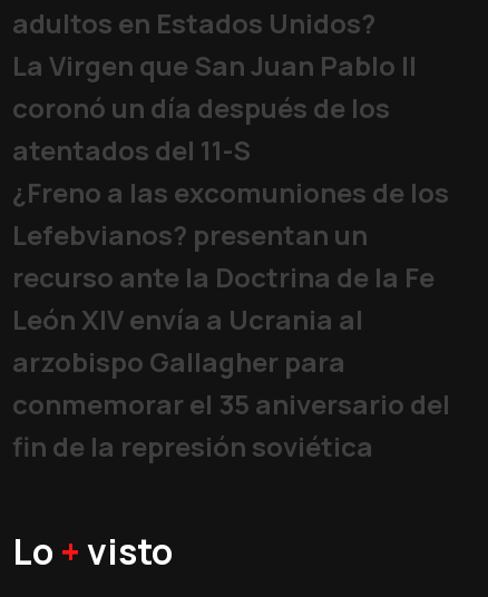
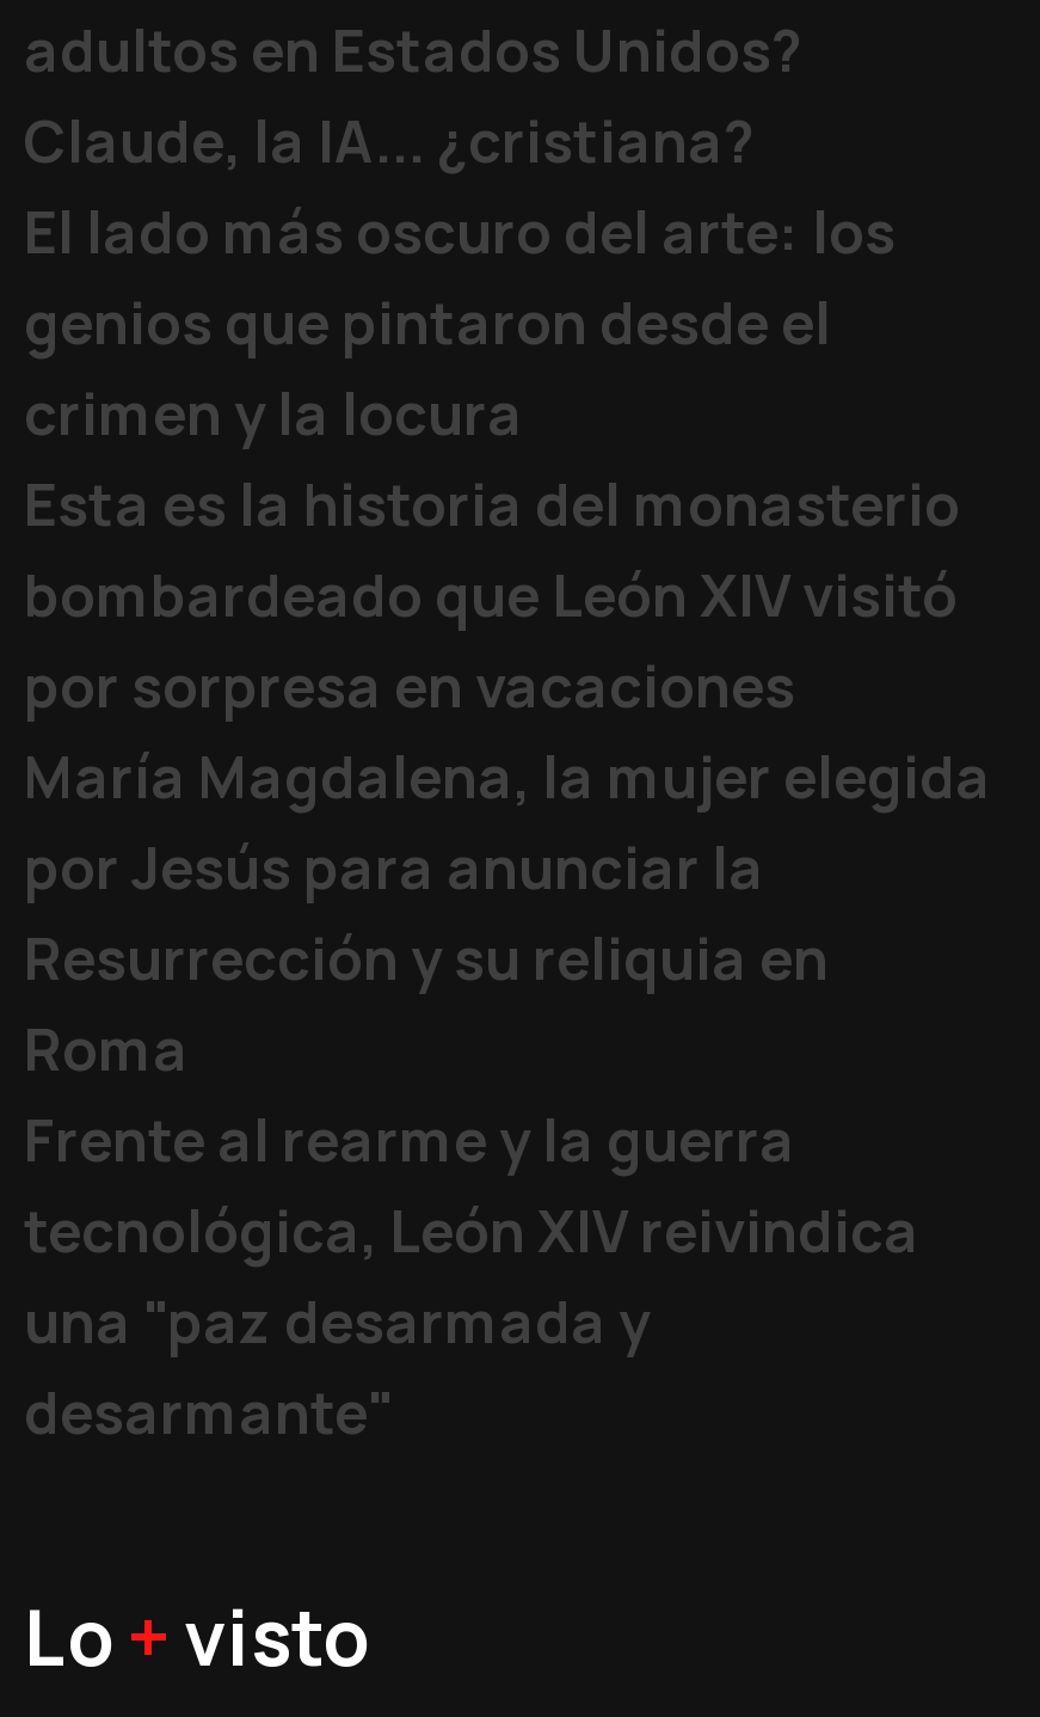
[12,47,450,464] La Virgen que San Juan Pablo II | coronó un día después de los | atentados del 11-S | ¿Freno a las excomuniones de los | Lefebvianos? presentan un | recurso ante la Doctrina de la Fe | León XIV envía a Ucrania al | arzobispo Gallagher para | conmemorar el 35 aniversario del | fin de la represión soviética -> [24,100,991,1451] Claude, la IA... ¿cristiana? | El lado más oscuro del arte: los | genios que pintaron desde el | crimen y la locura | Esta es la historia del monasterio | bombardeado que León XIV visitó | por sorpresa en vacaciones | María Magdalena, la mujer elegida | por Jesús para anunciar la | Resurrección y su reliquia en | Roma | Frente al rearme y la guerra | tecnológica, León XIV reivindica | una "paz desarmada y | desarmante"

